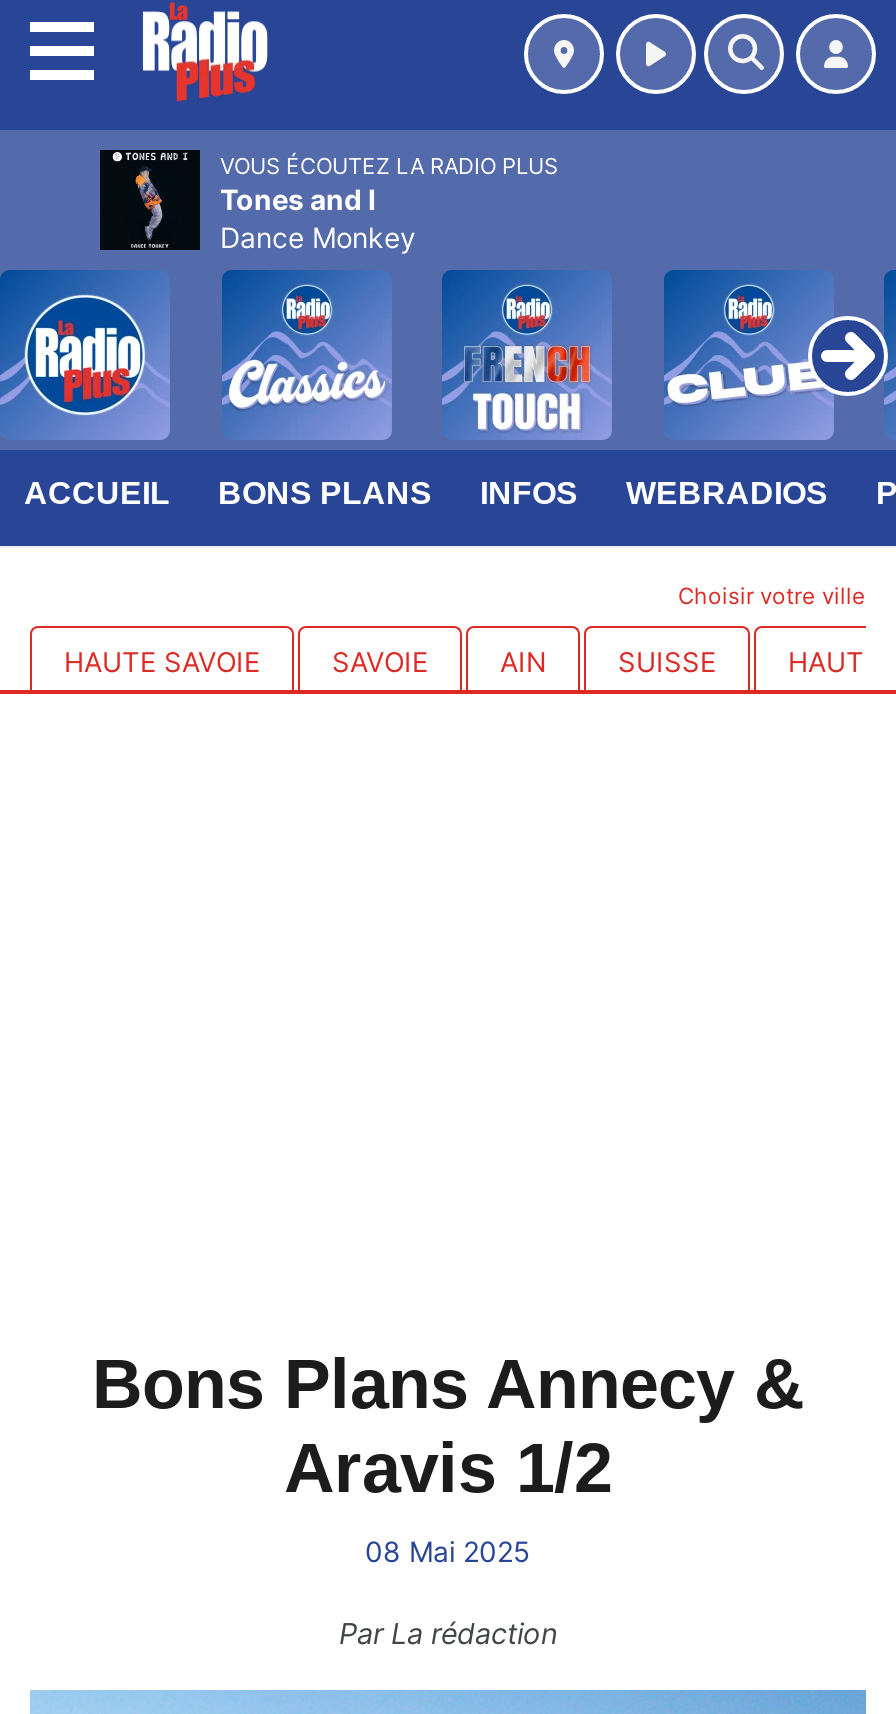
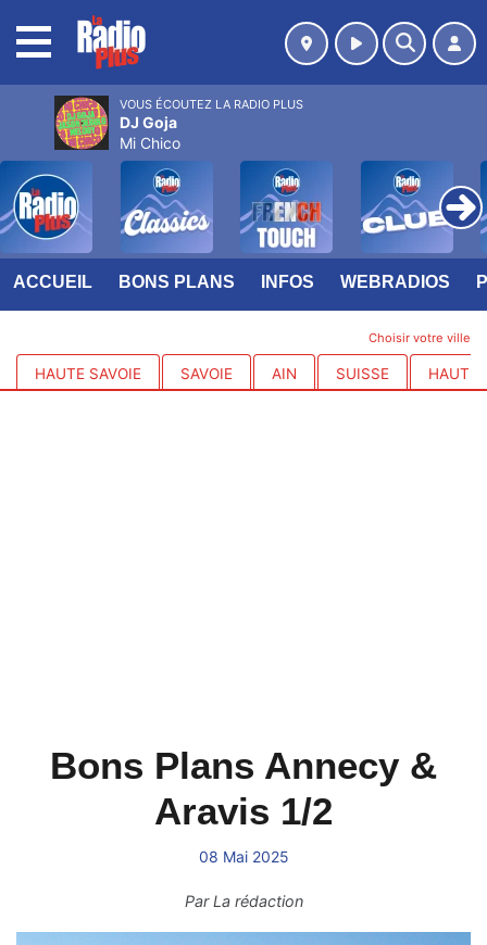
[100,152,416,254] [image] | Tones and I | Dance Monkey -> [54,97,180,152] [image] | DJ Goja | Mi Chico

